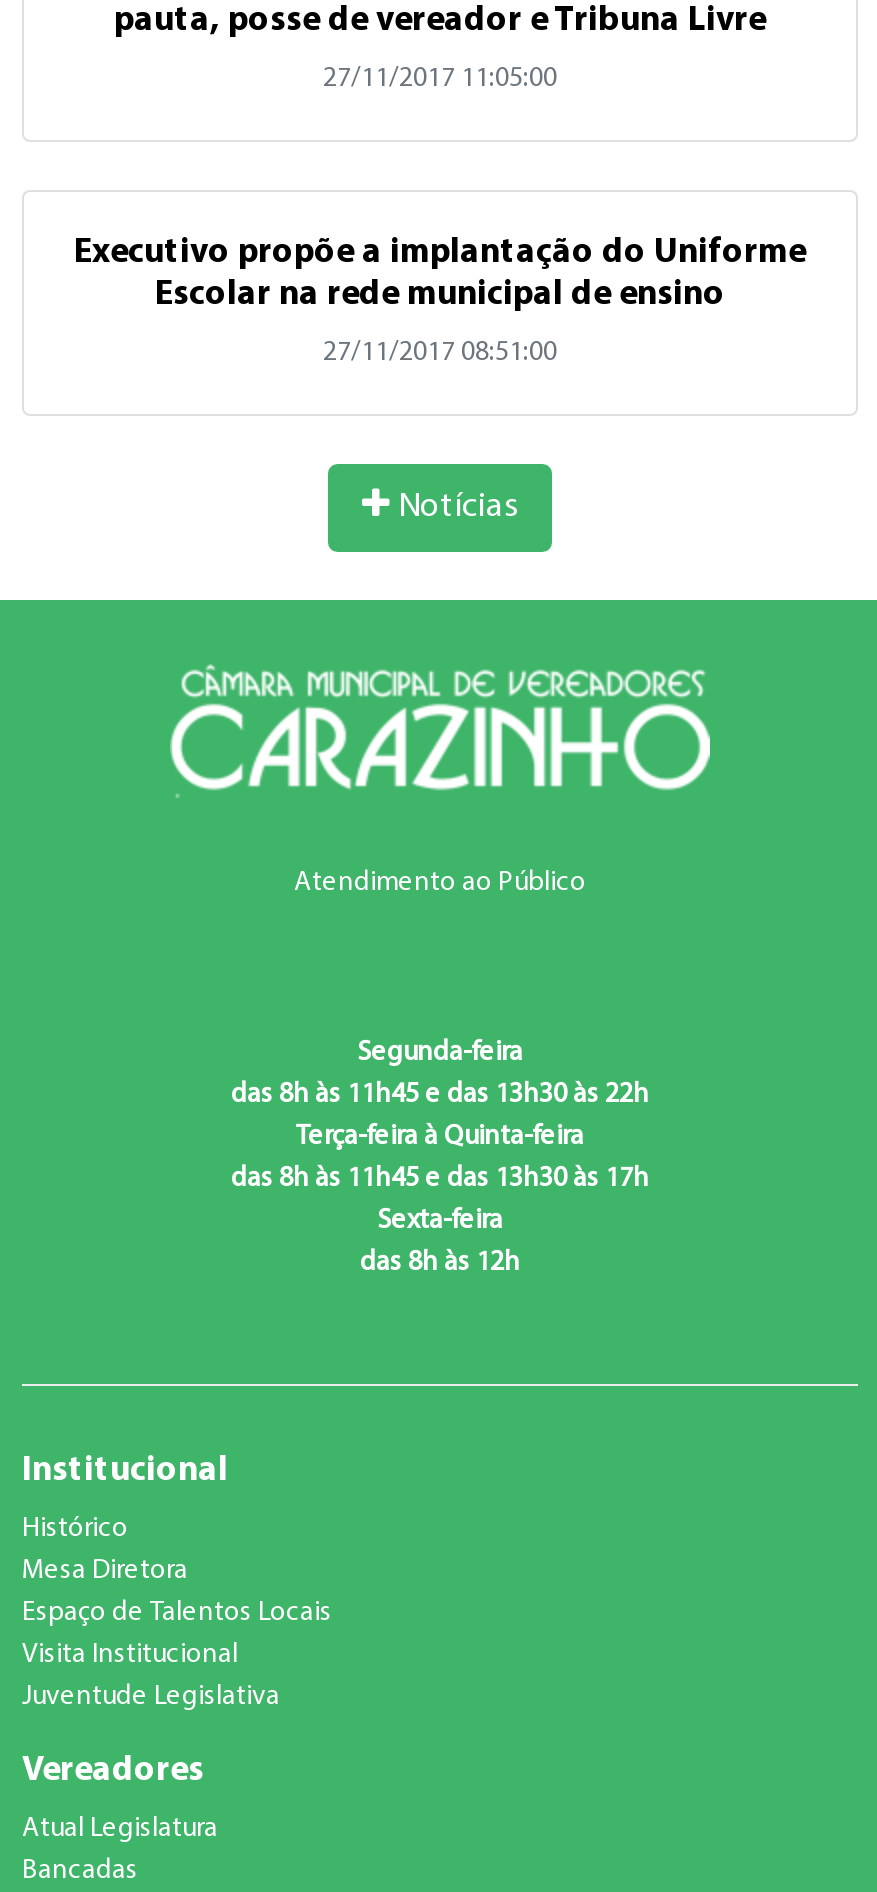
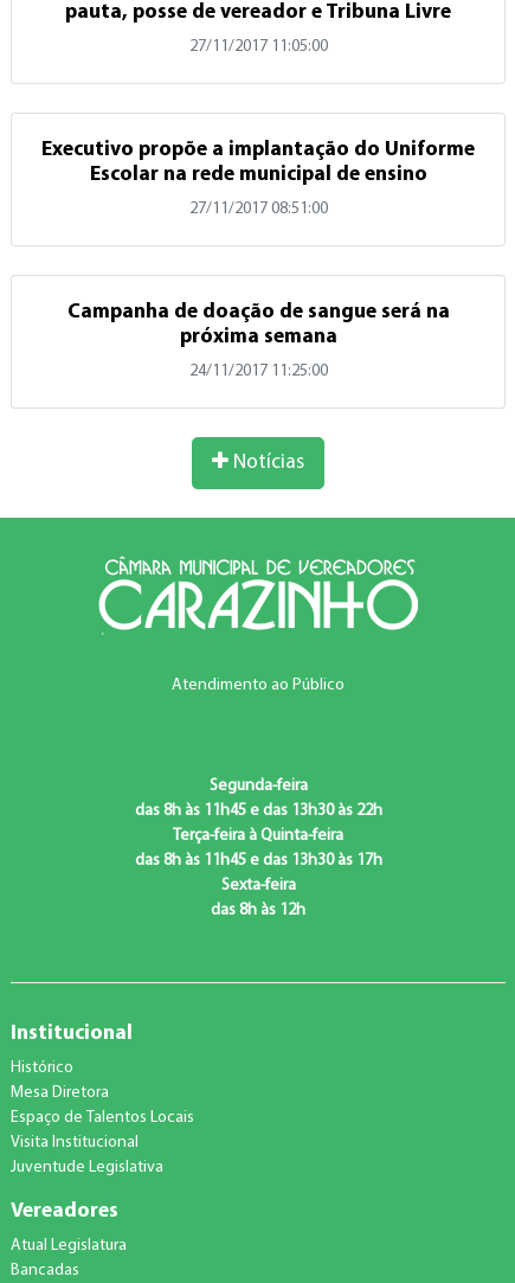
none -> [67,302,449,381] Campanha de doação de sangue será na | próxima semana | 24/11/2017 11:25:00

